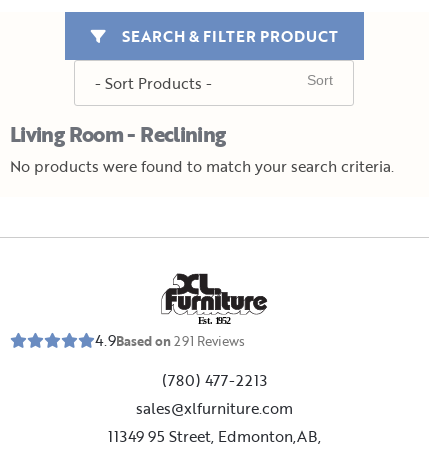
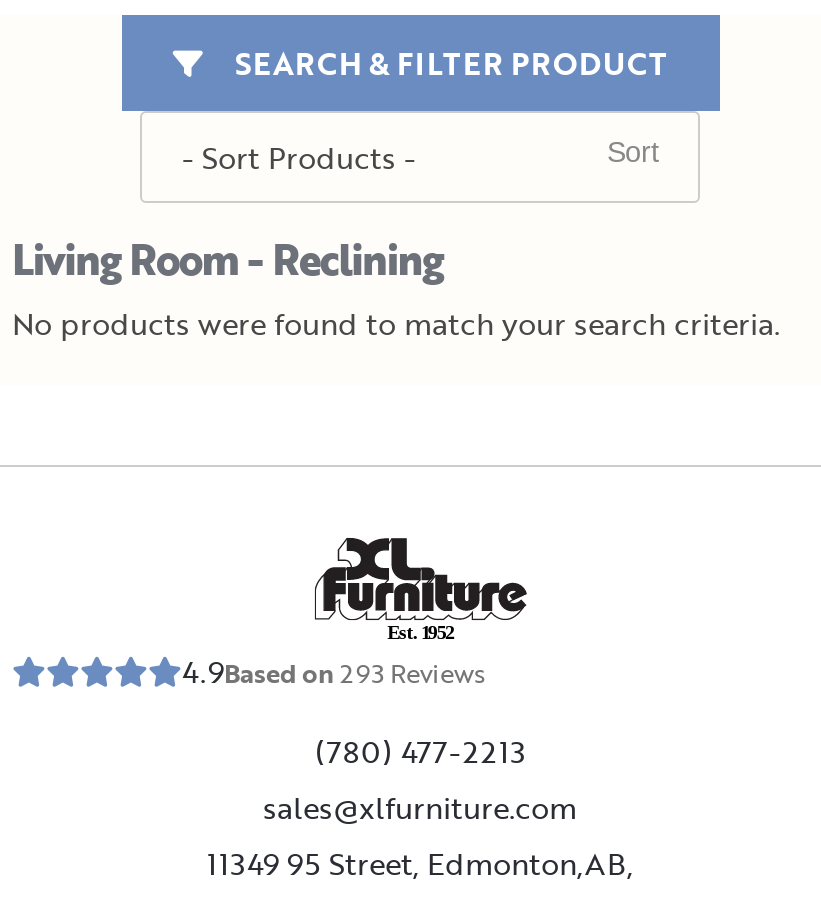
[95,329,245,351] 4.9Based on 291 Reviews -> [182,649,486,693] 4.9Based on 293 Reviews

